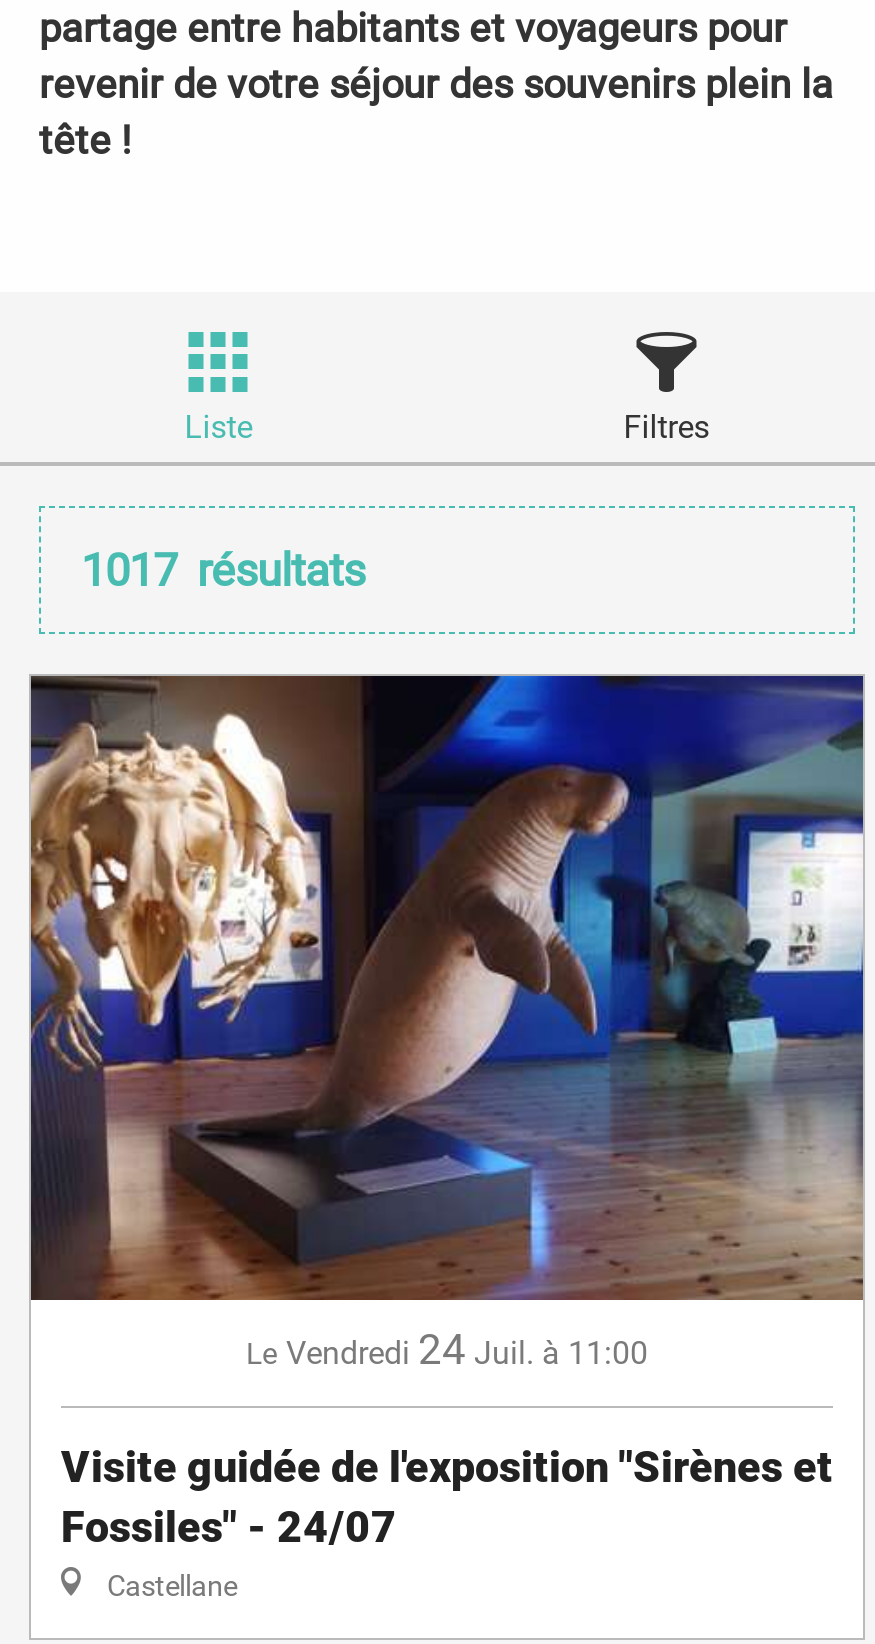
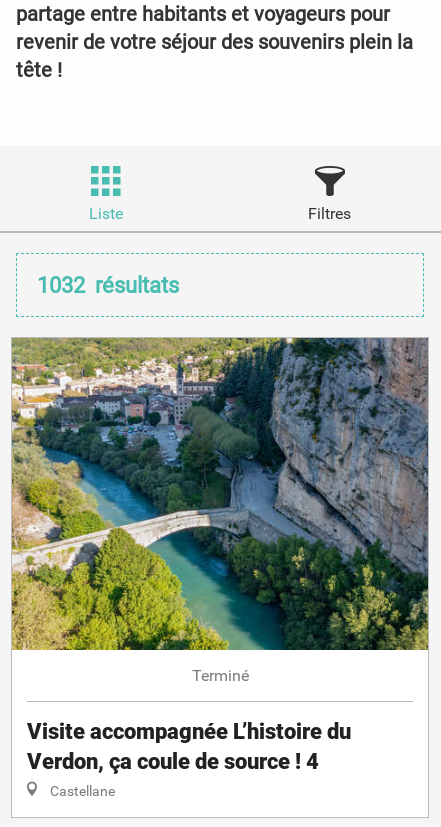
[81,545,365,597] 1017 résultats -> [37,272,179,298] 1032 résultats
[29,674,865,1375] [image] | Le Vendredi 24 Juil. à 11:00 -> [11,337,429,685] [image] | Terminé
[61,1443,833,1553] Visite guidée de l'exposition "Sirènes et | Fossiles" - 24/07 -> [27,719,351,774] Visite accompagnée L’histoire du | Verdon, ça coule de source ! 4

